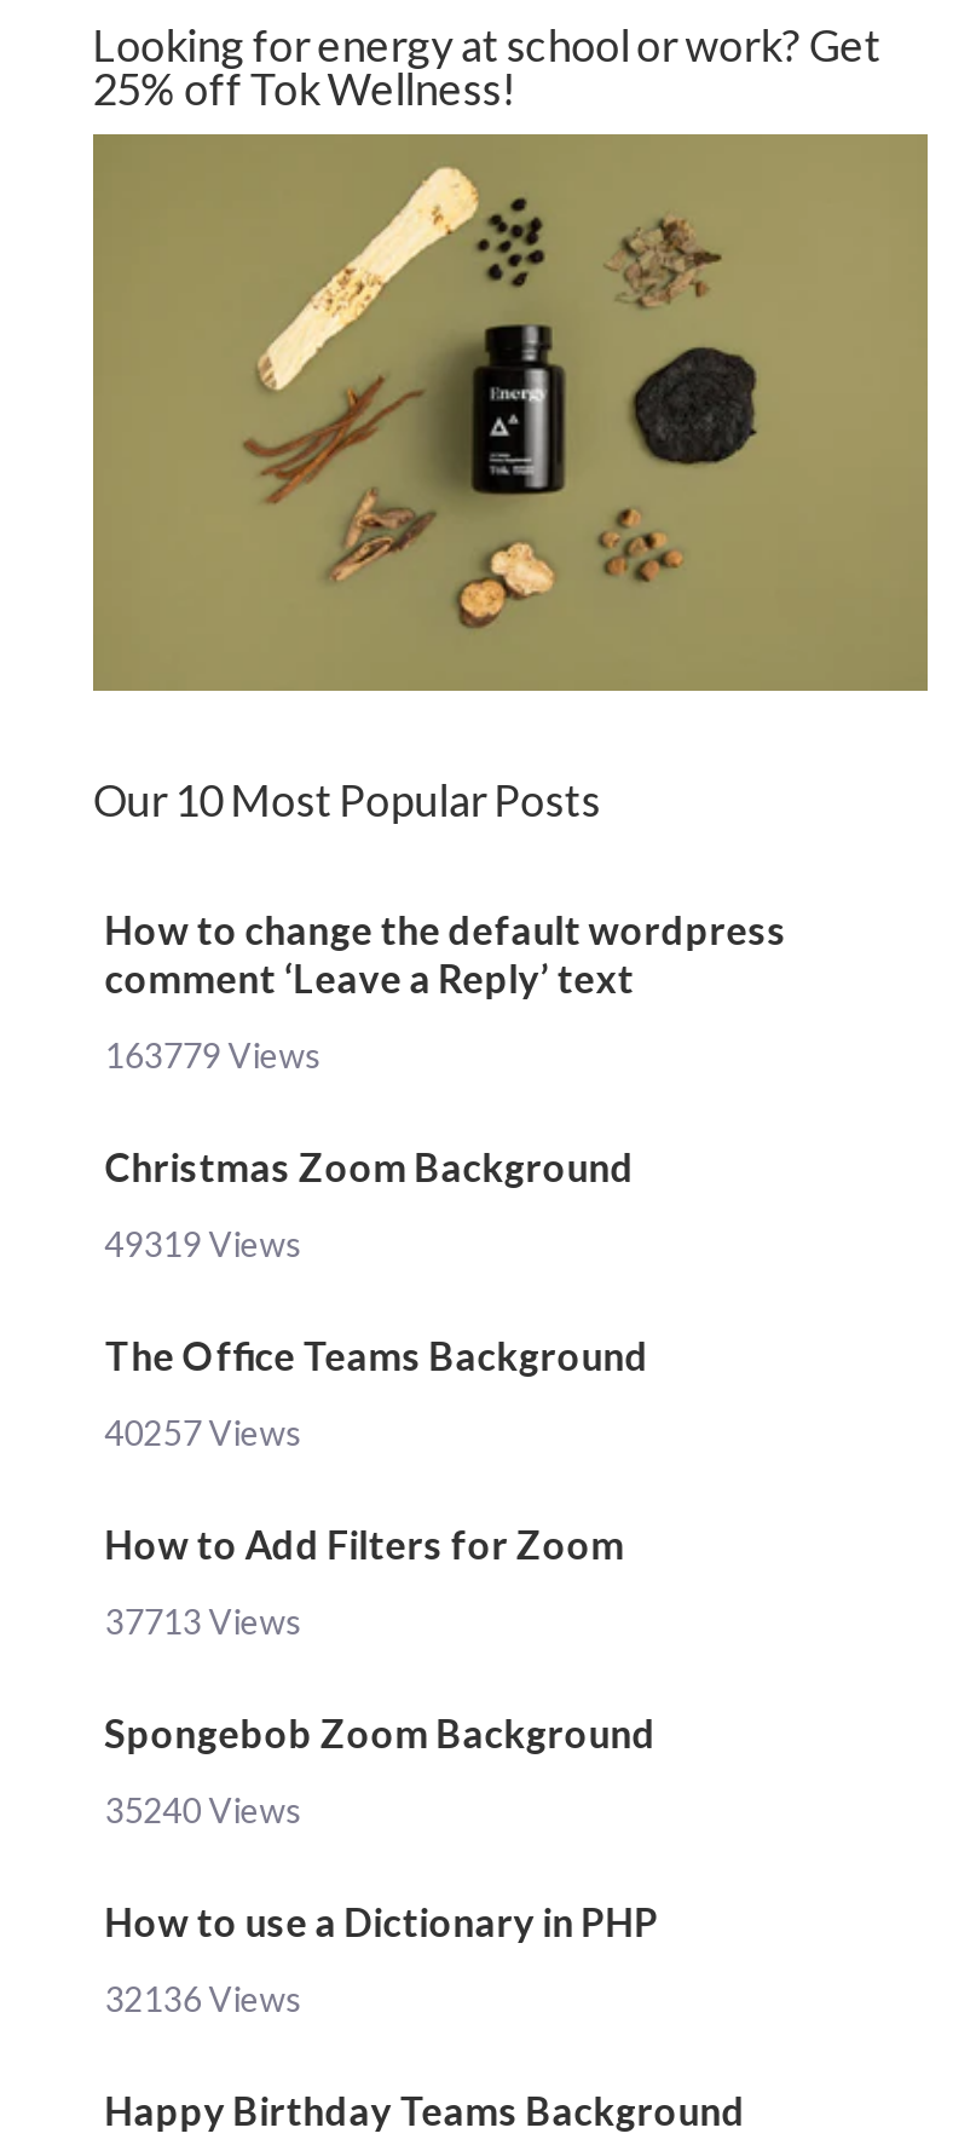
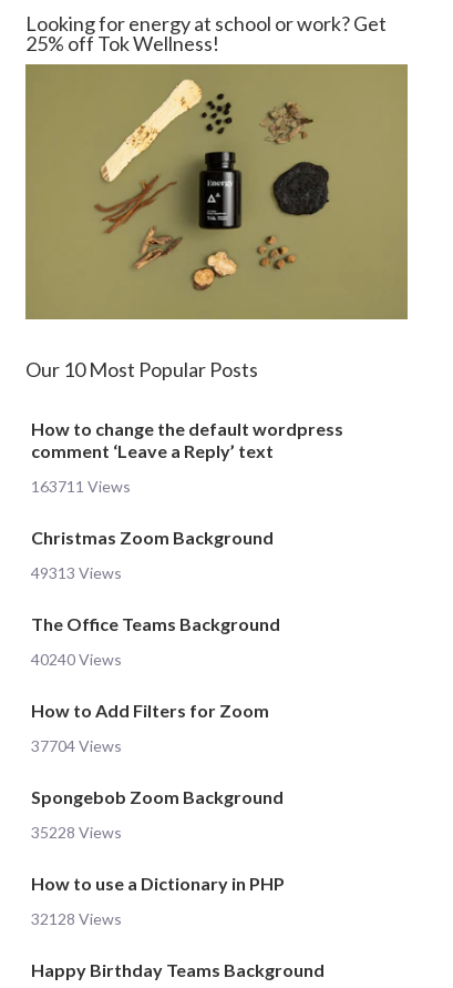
[105,1035,322,1076] 163779 Views -> [31,477,130,496] 163711 Views
[105,1224,303,1265] 49319 Views -> [31,564,122,582] 49313 Views
[105,1413,303,1454] 40257 Views -> [31,650,122,669] 40240 Views
[105,1601,303,1642] 37713 Views -> [31,737,122,755] 37704 Views
[105,1790,303,1831] 35240 Views -> [31,823,122,842] 35228 Views
[105,1979,303,2020] 32136 Views -> [31,910,122,928] 32128 Views

